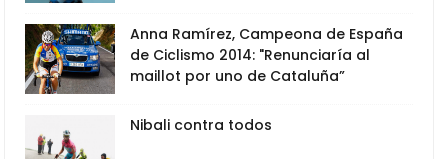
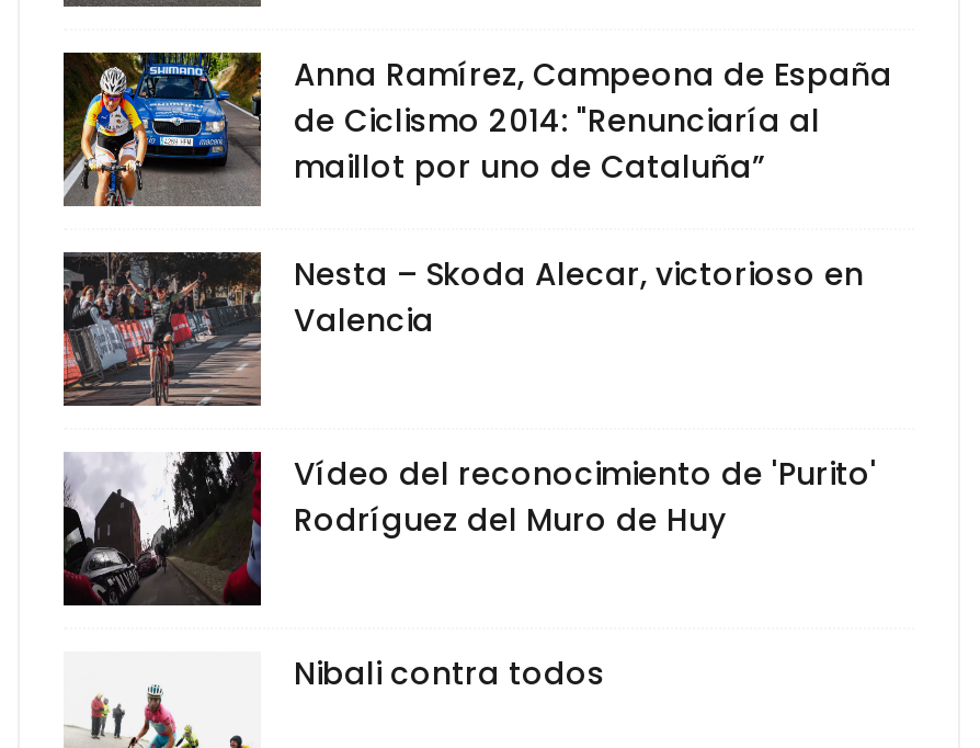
none -> [61,250,877,542] [image] | Nesta – Skoda Alecar, victorioso en | Valencia | Vídeo del reconocimiento de 'Purito' | Rodríguez del Muro de Huy
none -> [61,452,261,605] [image]

